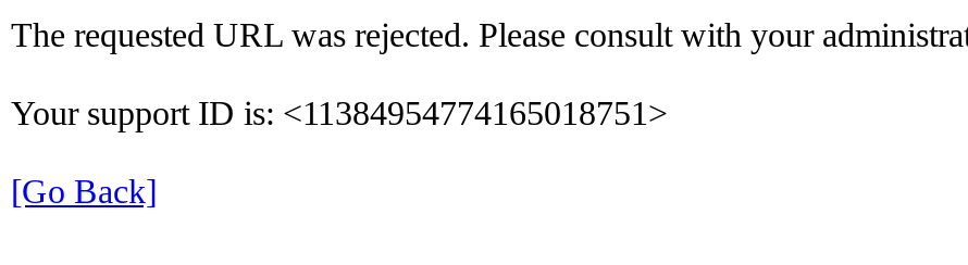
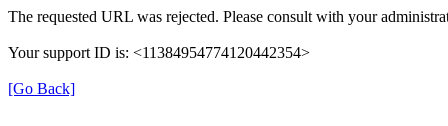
[11,94,668,131] Your support ID is: <11384954774165018751> -> [8,44,310,61] Your support ID is: <11384954774120442354>

